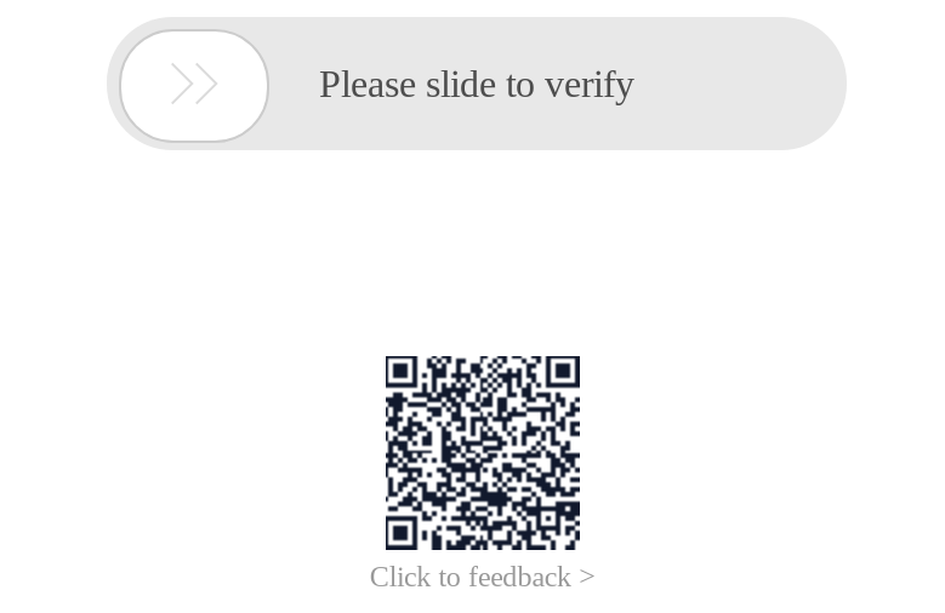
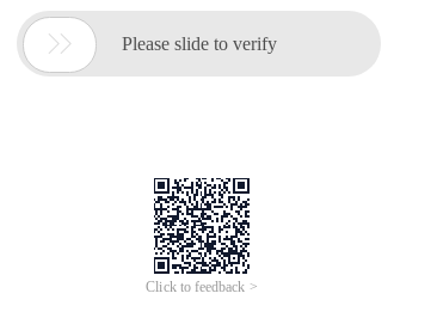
[386,356,582,552] [image] -> [153,177,251,275] [image]

